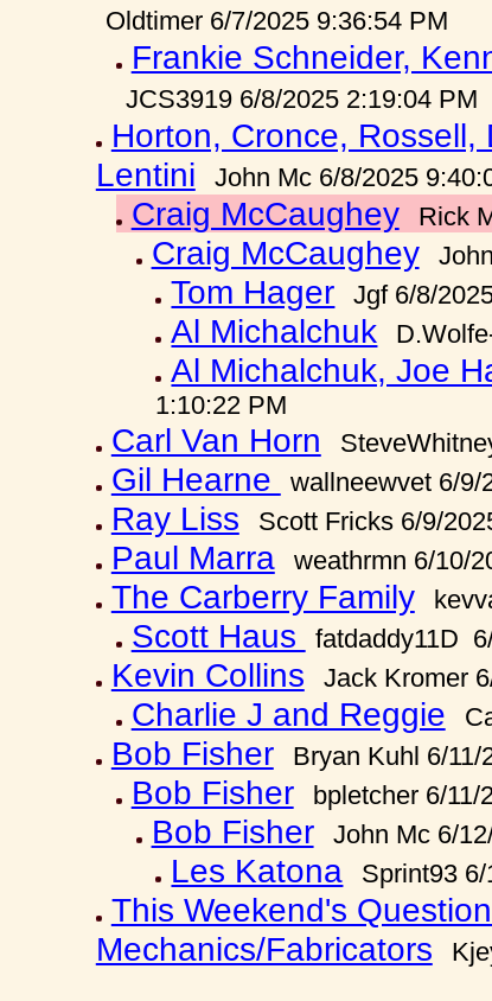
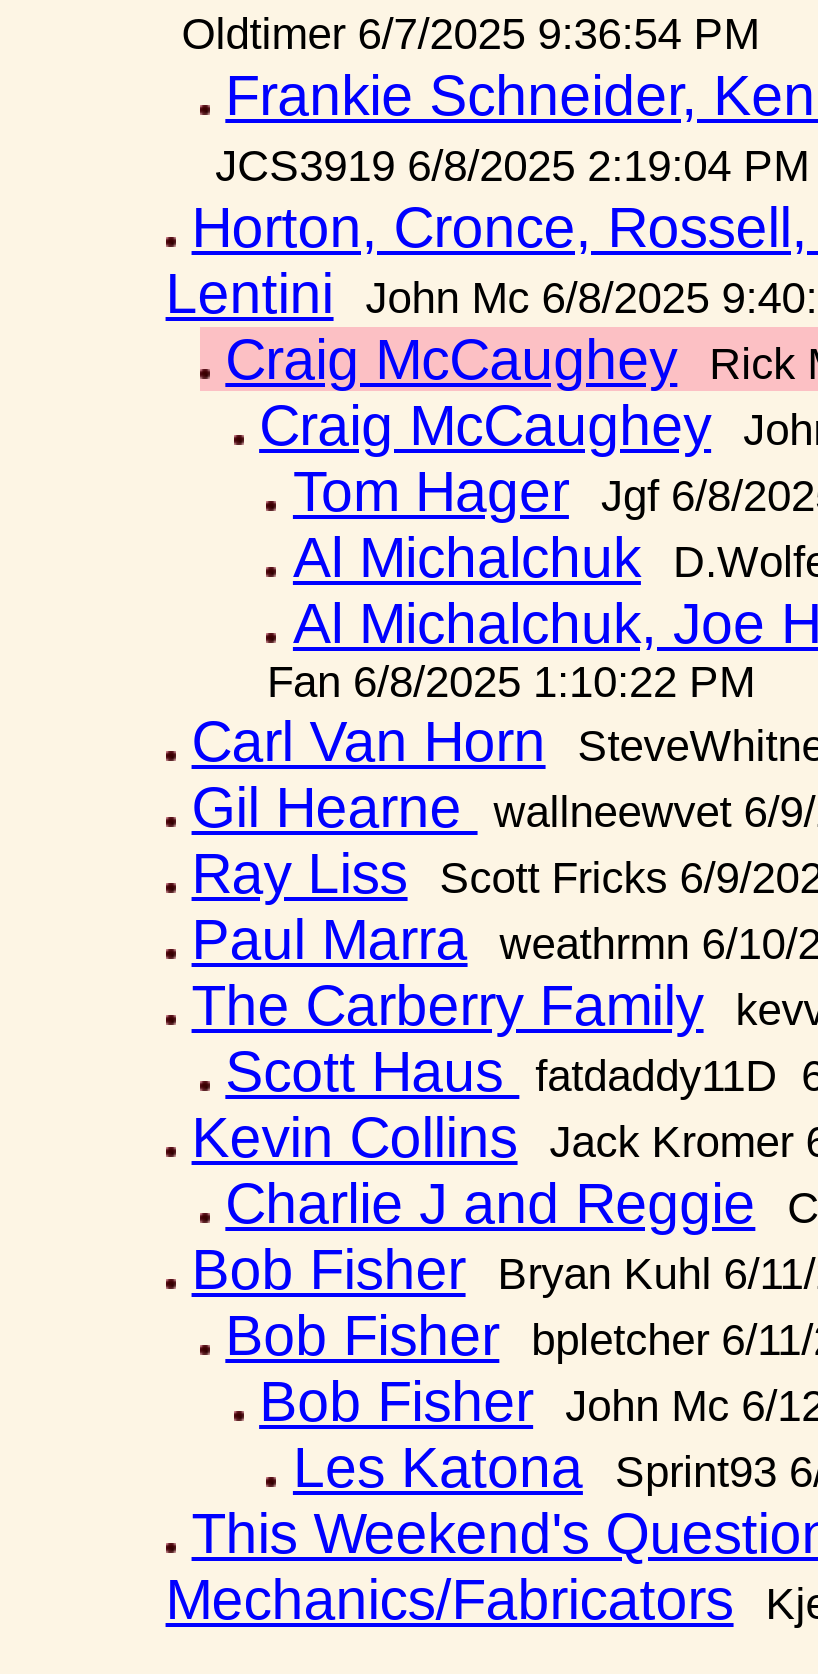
[156,390,287,420] 1:10:22 PM -> [267,657,755,707] Fan 6/8/2025 1:10:22 PM

